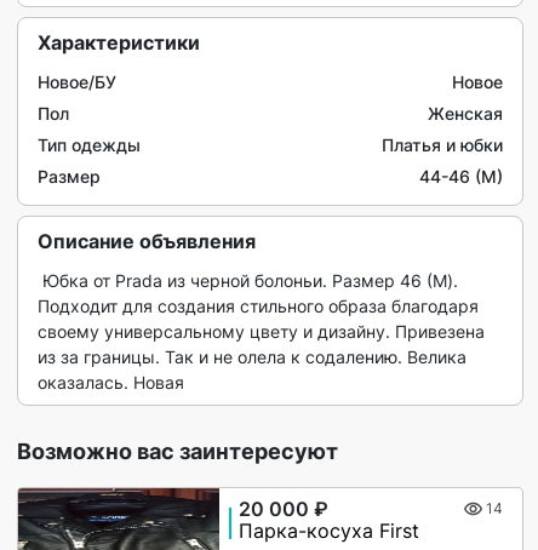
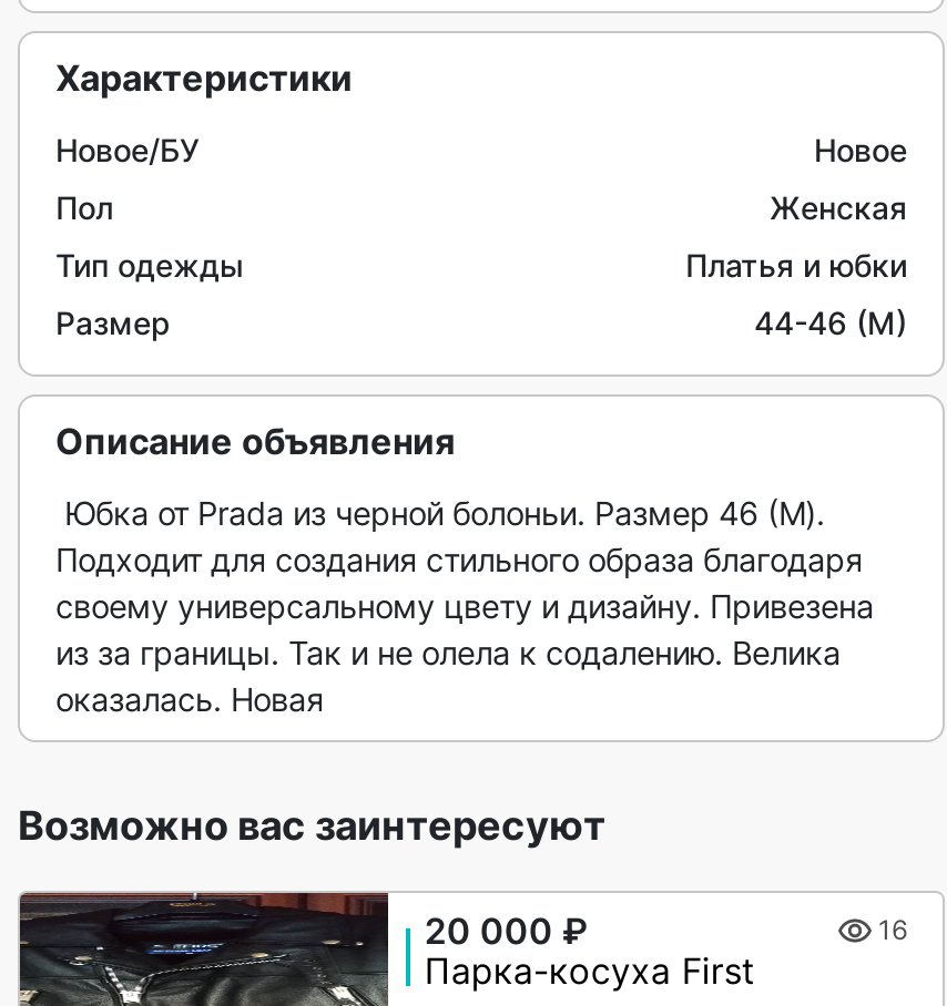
[482,499,503,517] 14 -> [872,913,907,946] 16

